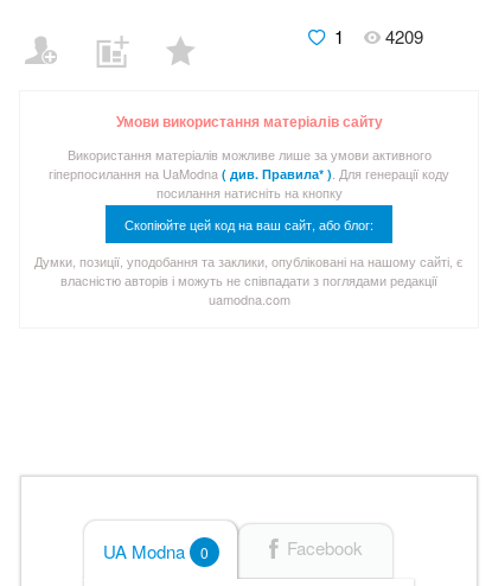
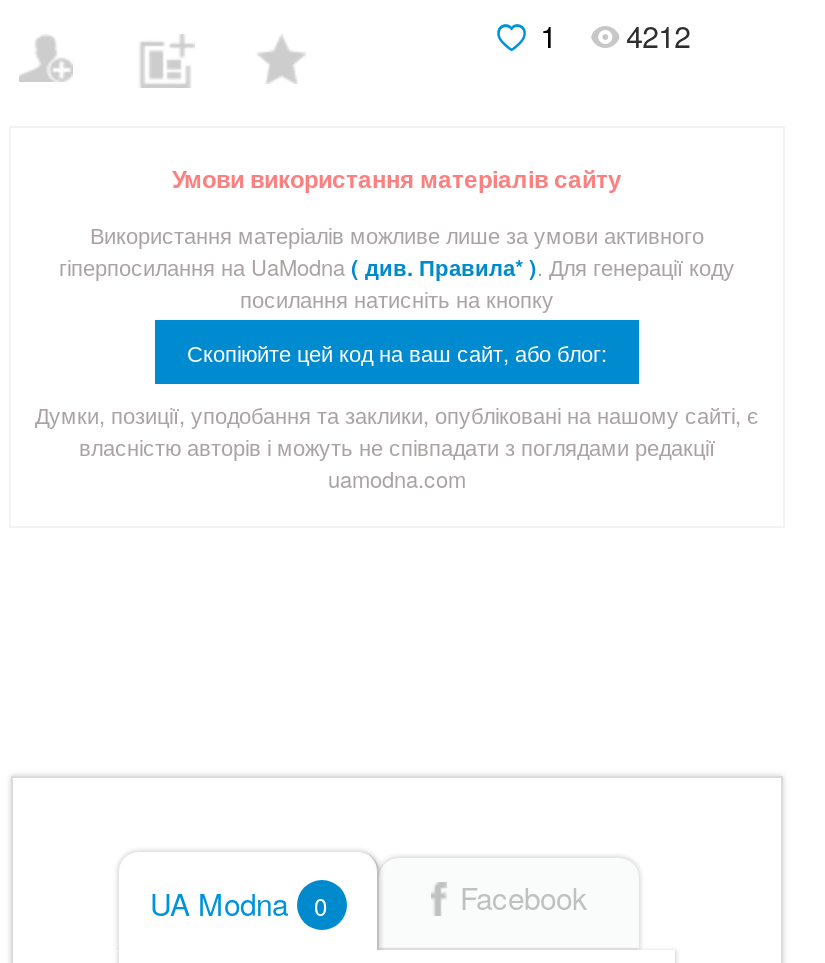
[334,24,423,49] 1 4209 -> [540,14,690,56] 1 4212

